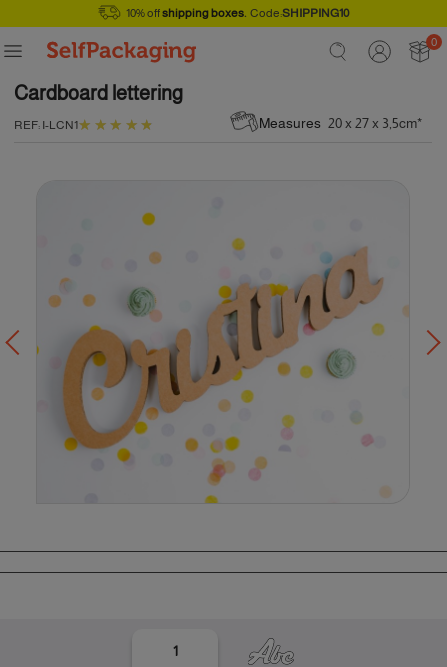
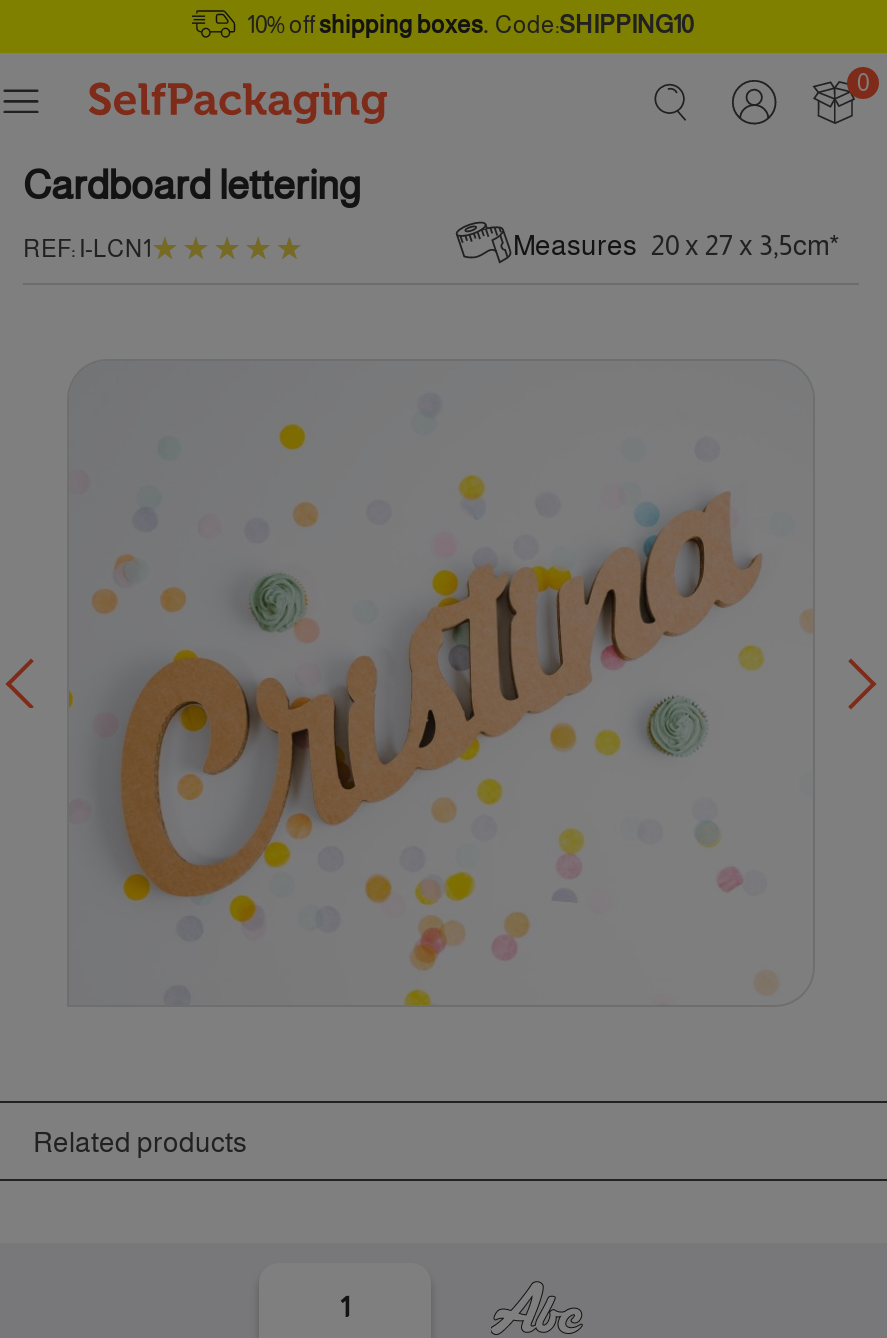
none -> [33,1126,247,1158] Related products

